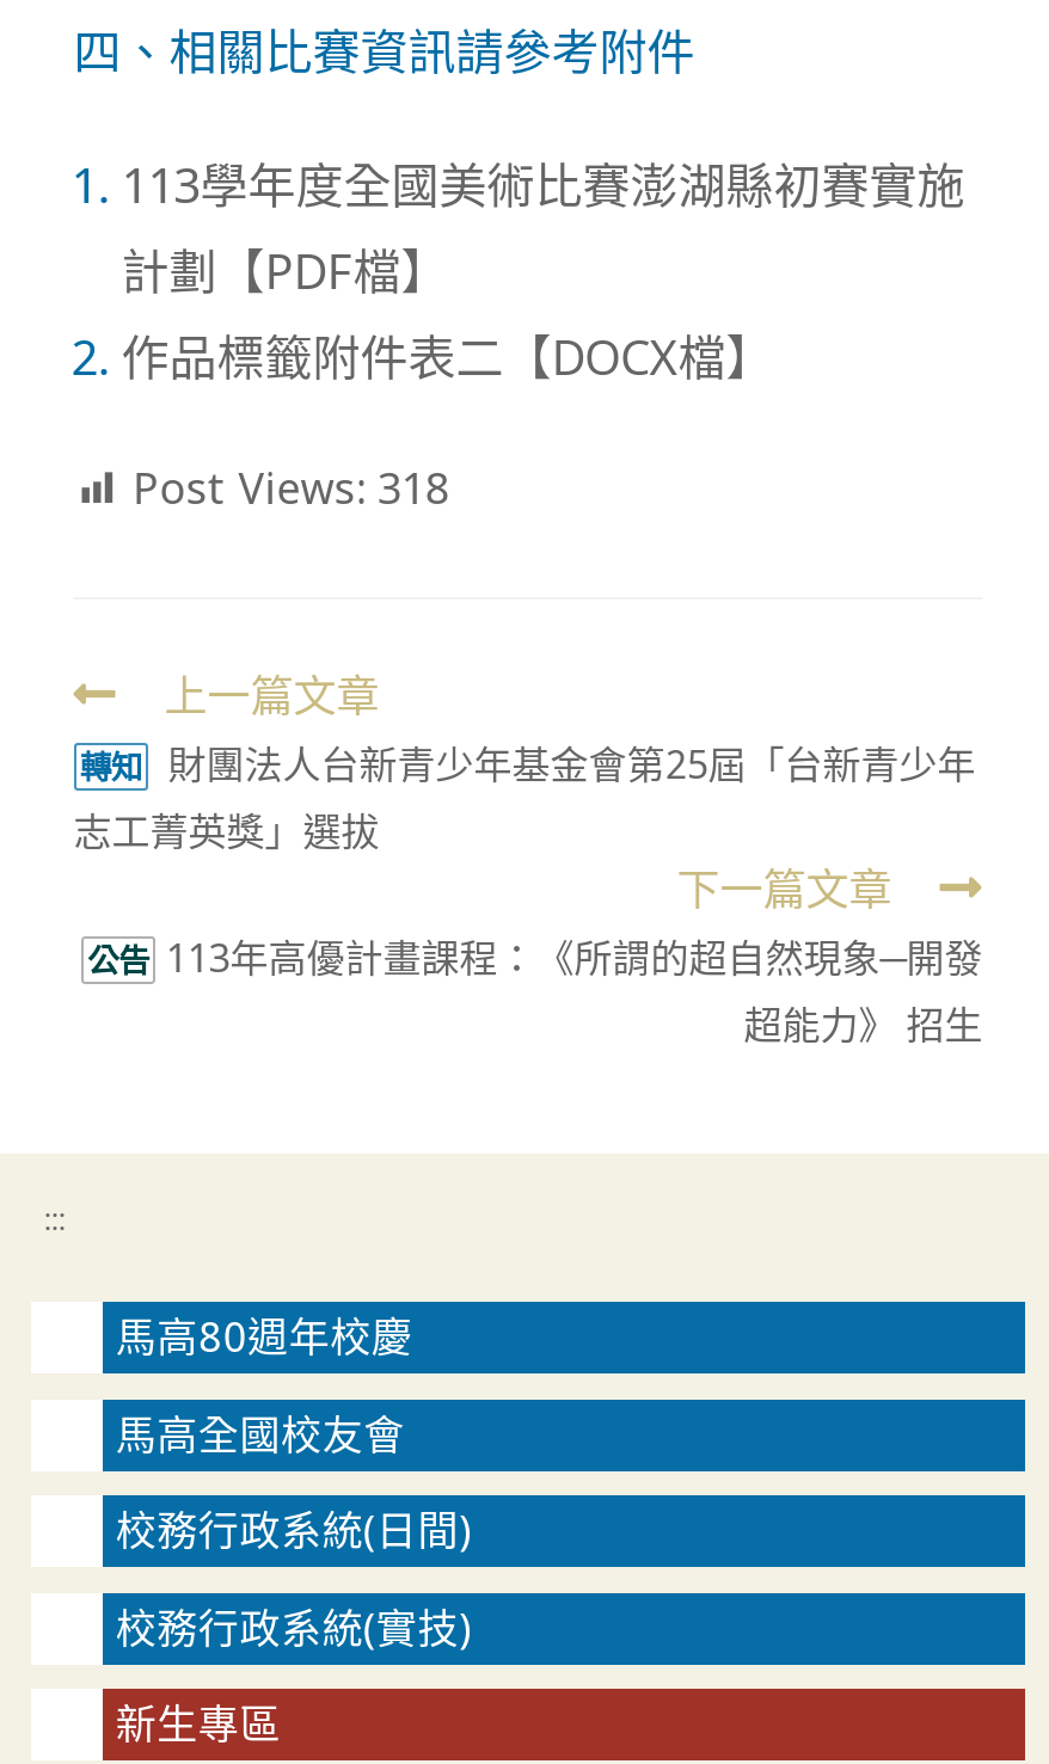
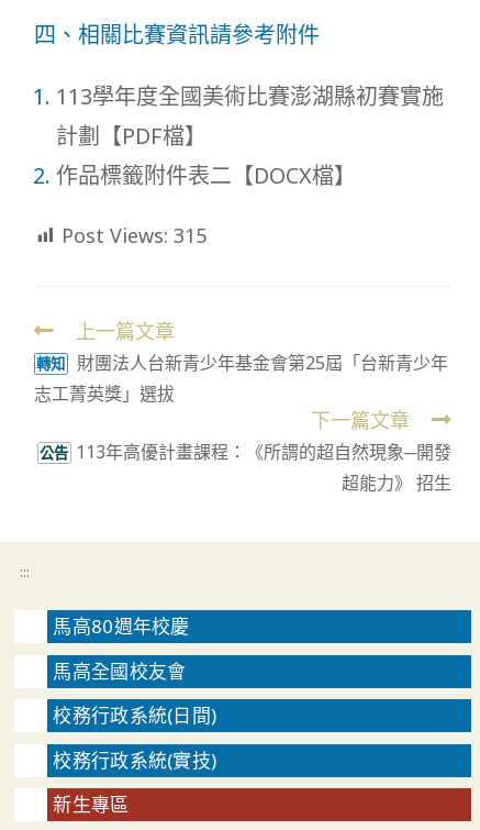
[133,457,449,515] Post Views: 318 -> [61,222,206,248] Post Views: 315

